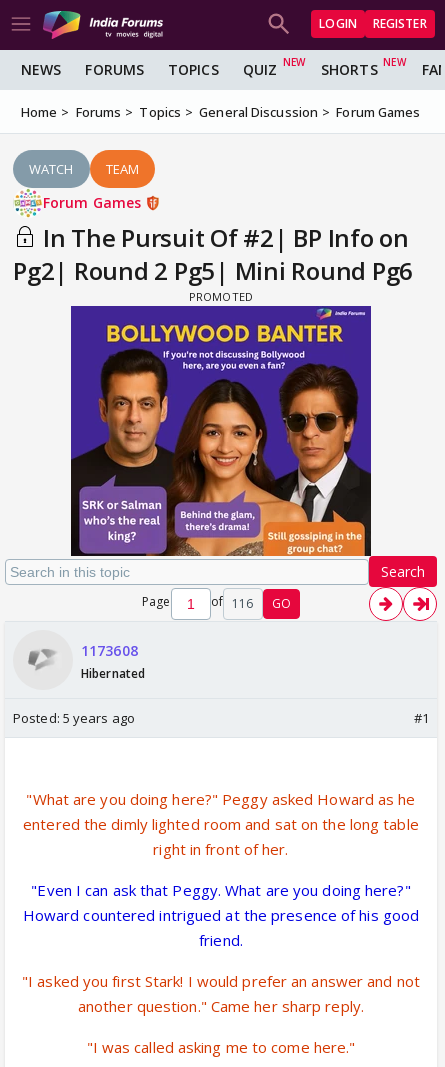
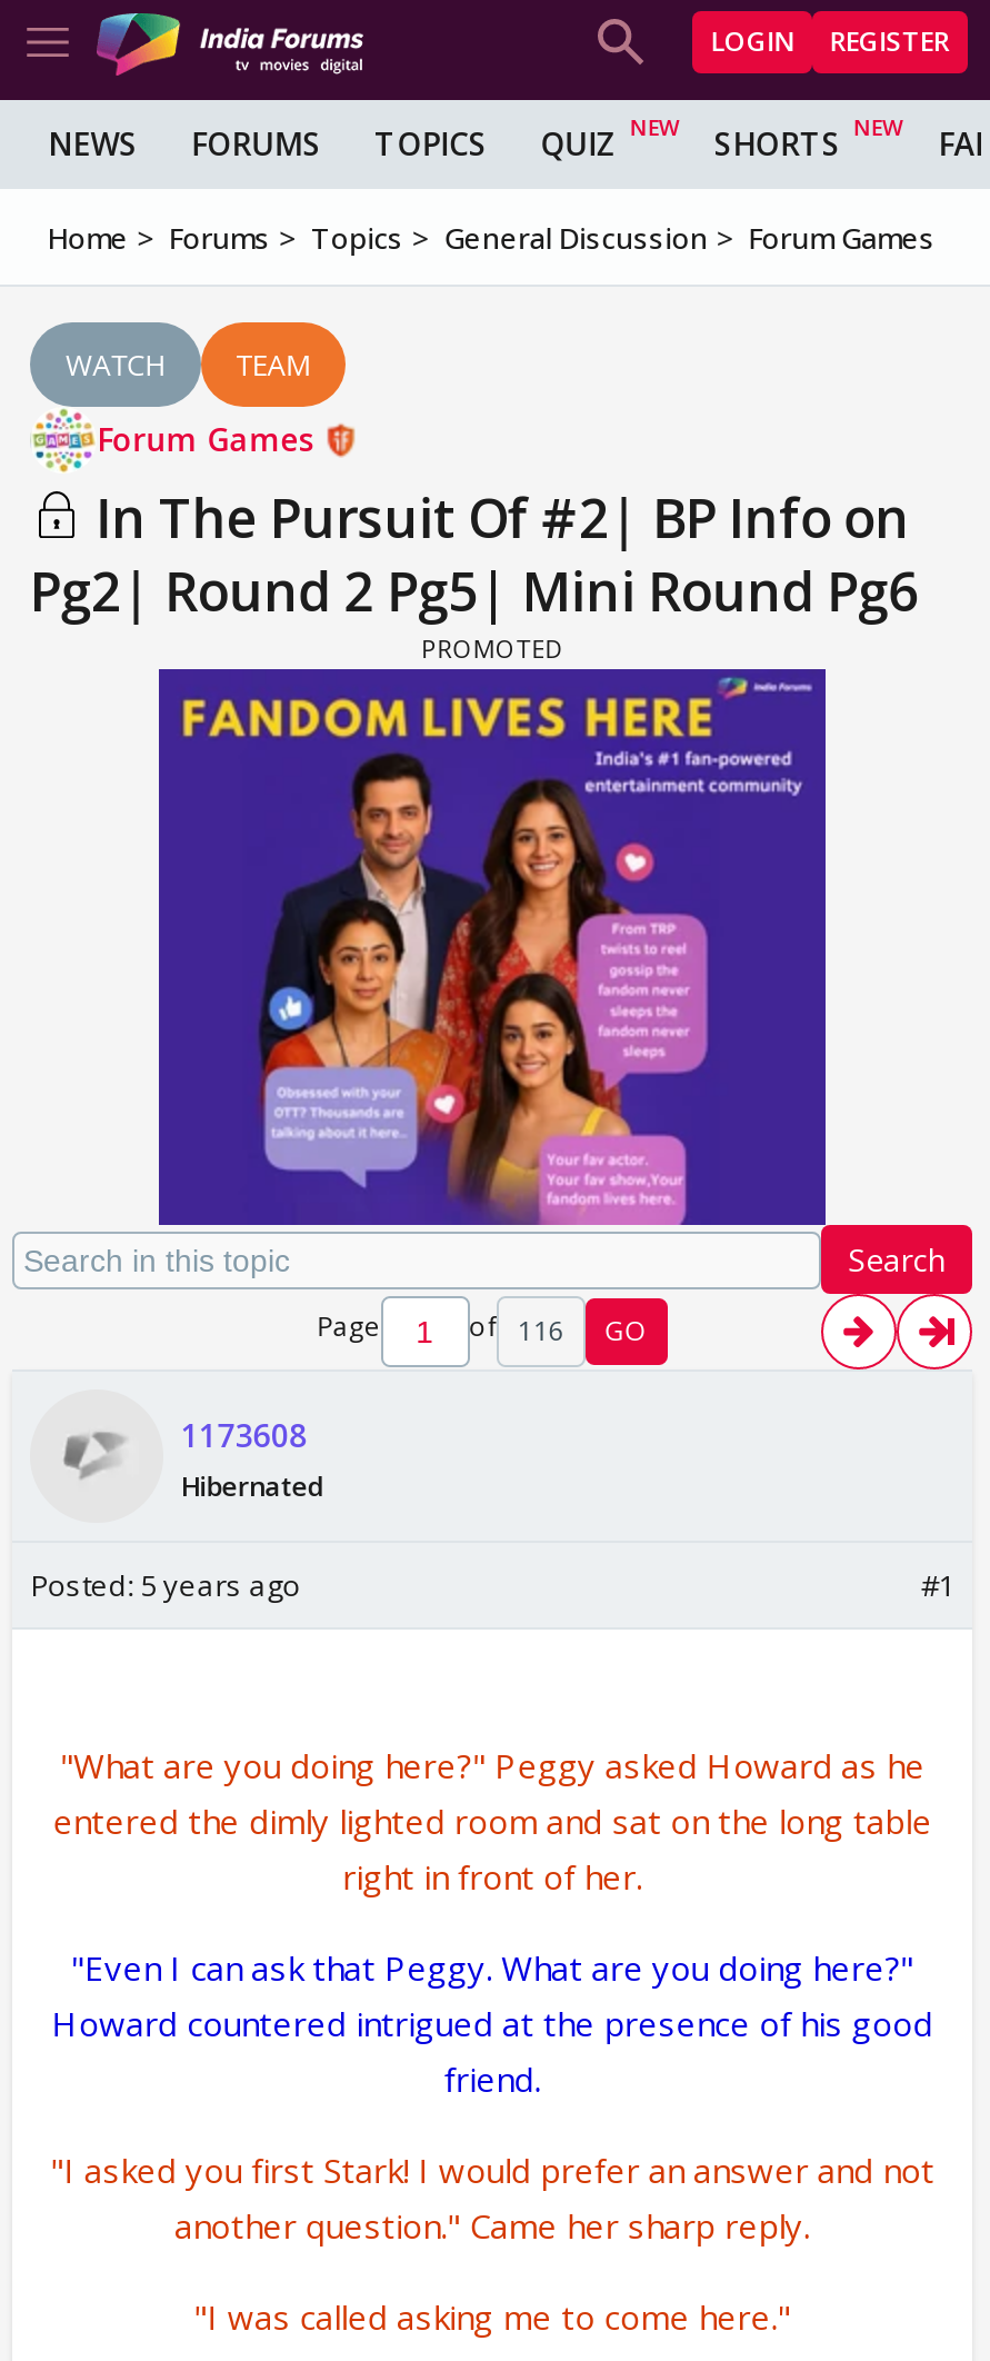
[70,308,372,557] [image] -> [157,676,828,1227] [image]

